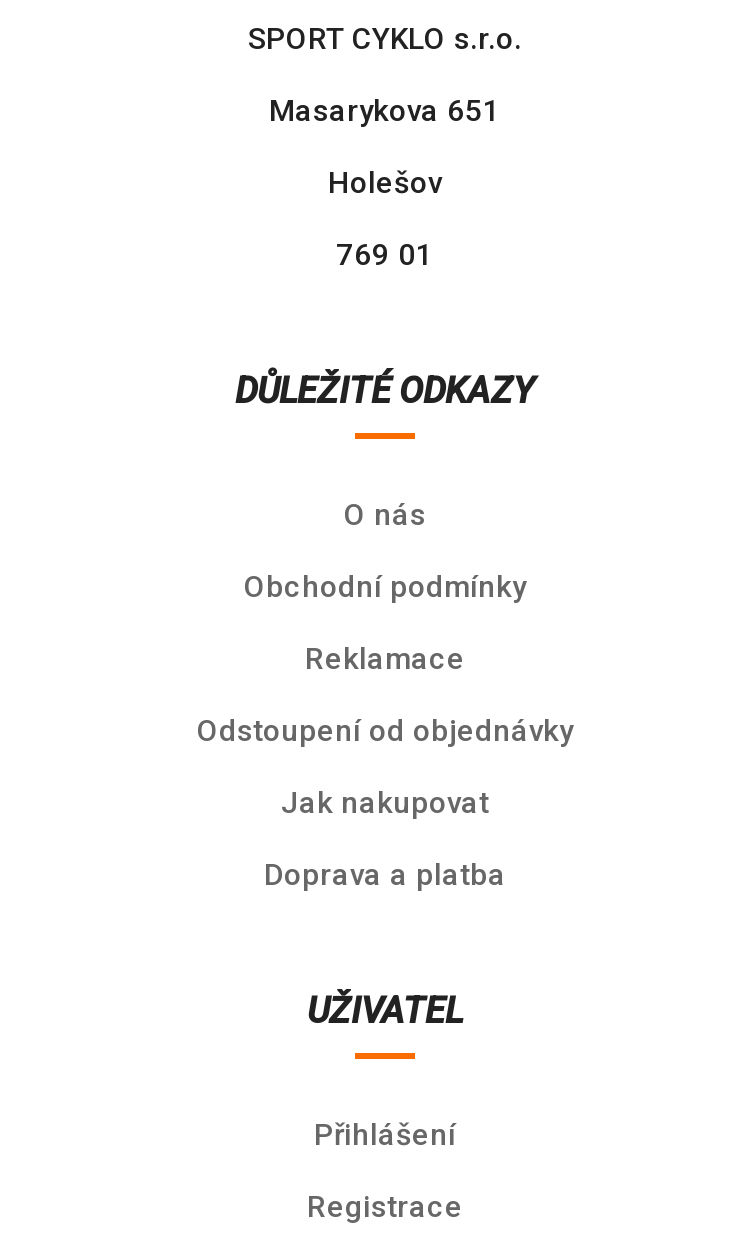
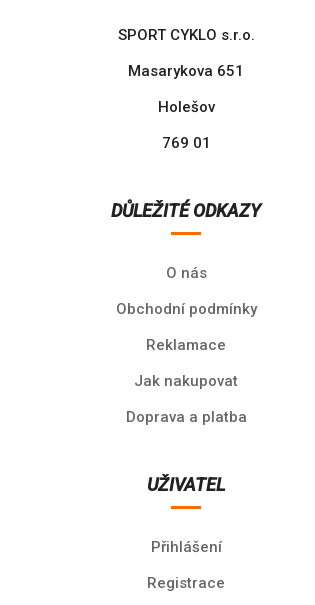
[197,713,573,749] Odstoupení od objednávky -> none

